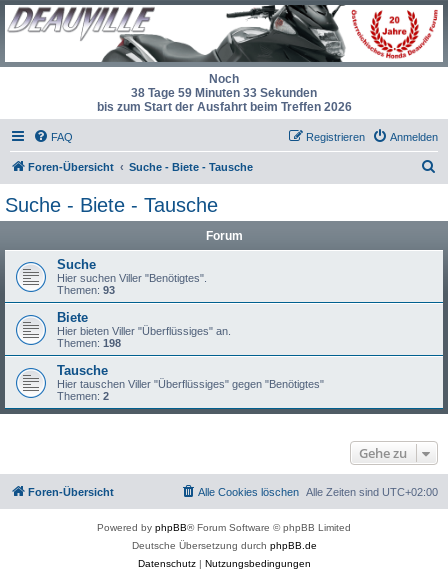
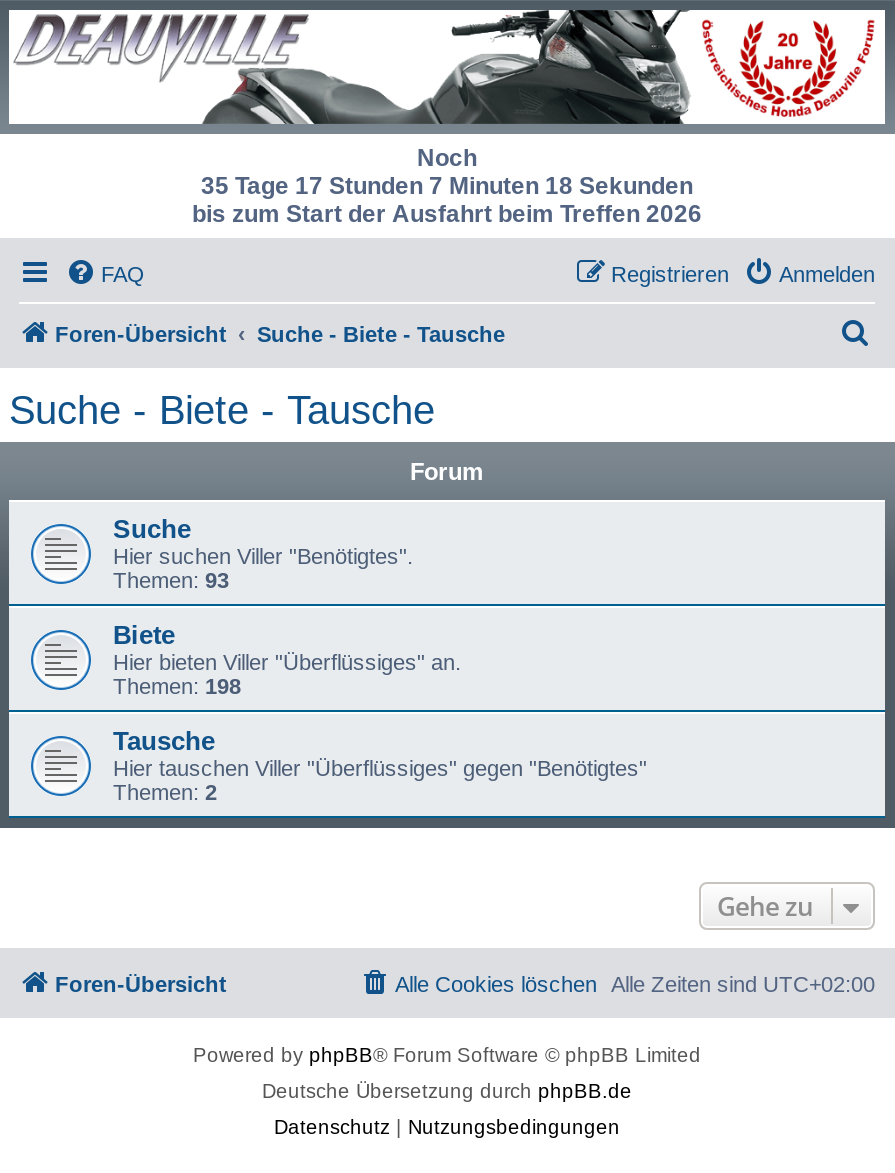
[131,86,317,100] 38 Tage 59 Minuten 33 Sekunden -> [201,172,693,200] 35 Tage 17 Stunden 7 Minuten 18 Sekunden

